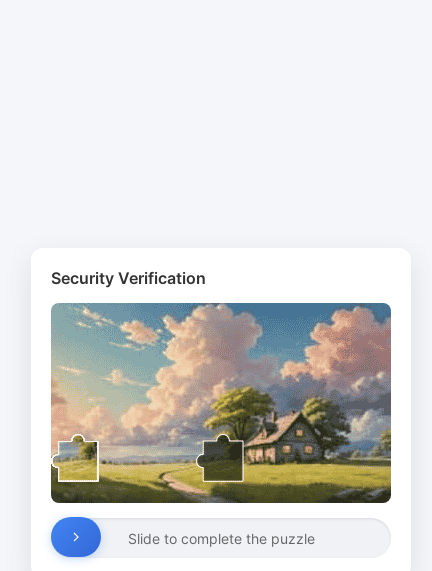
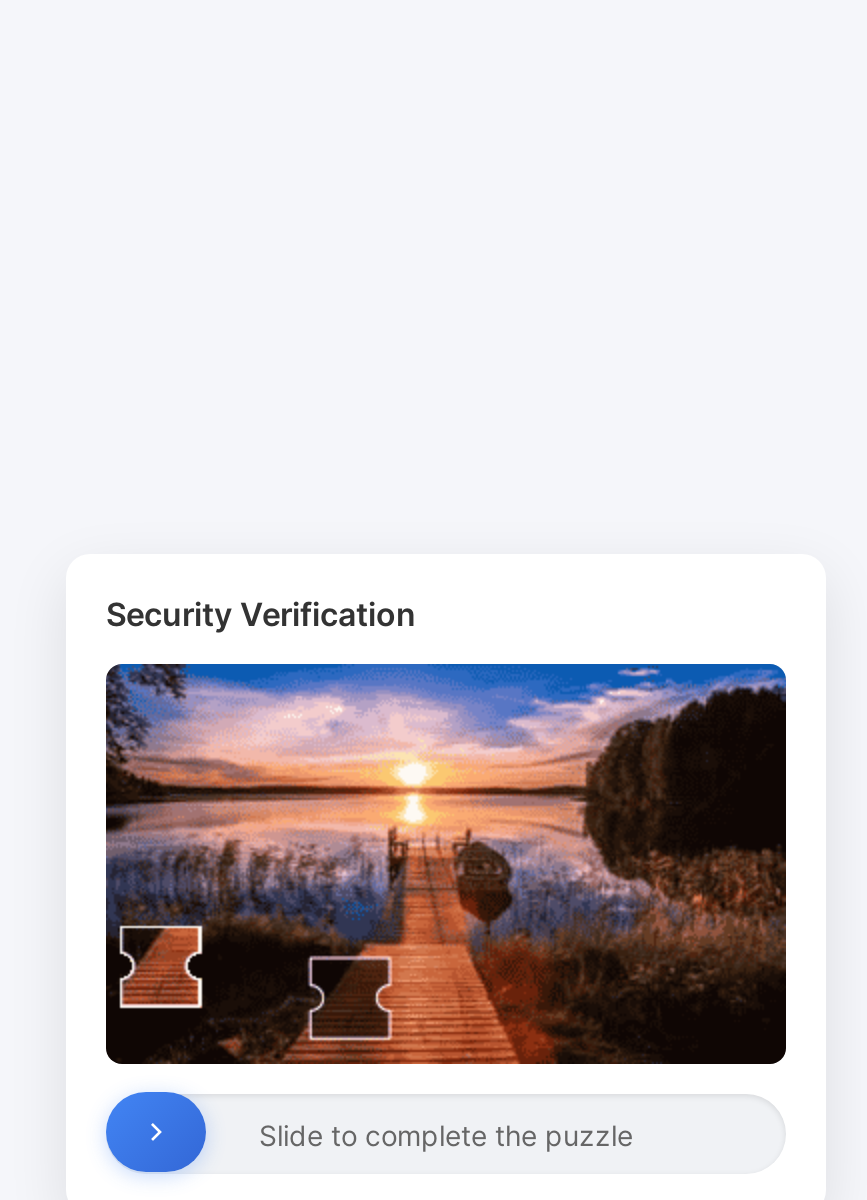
[50,302,392,504] [image] -> [104,662,788,1066] [image]

